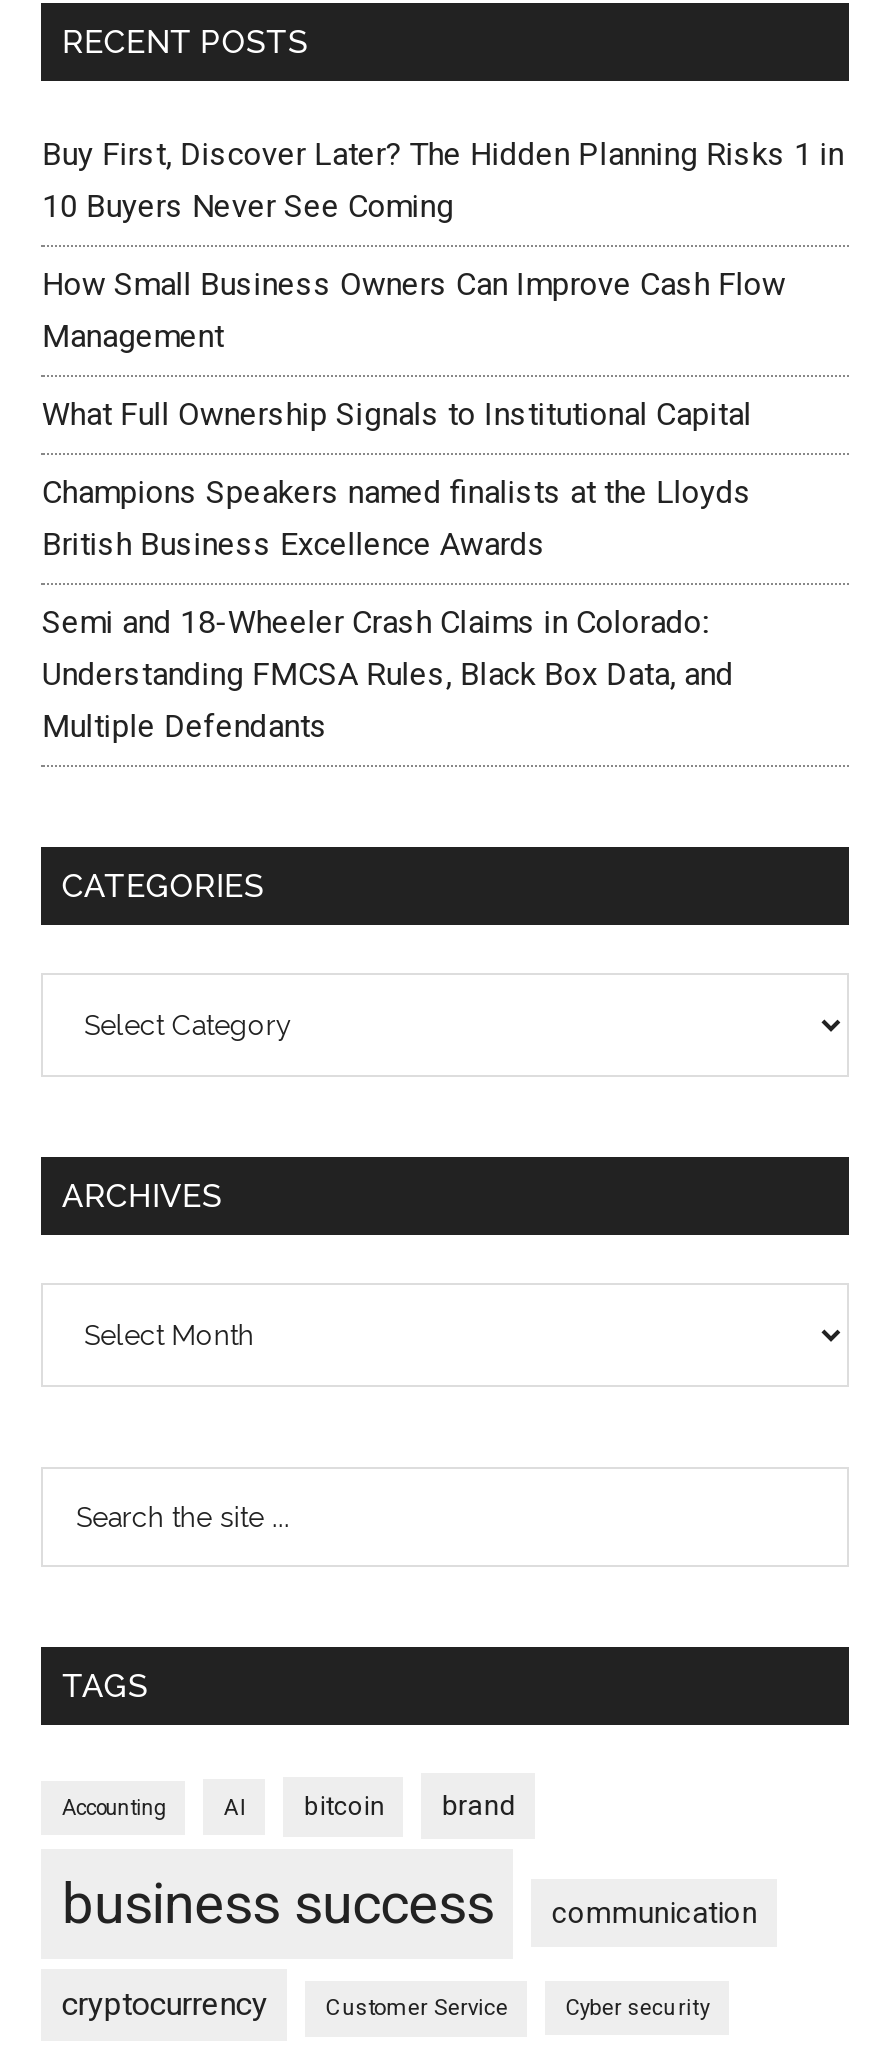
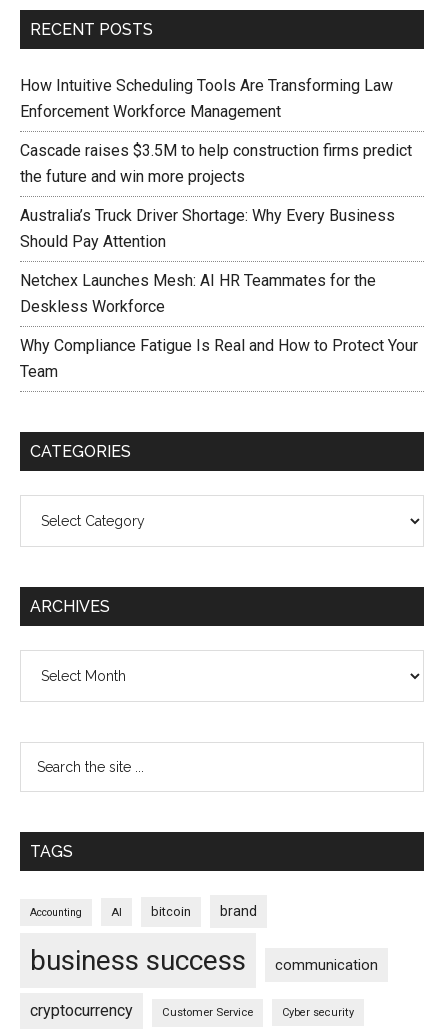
[42,135,844,225] Buy First, Discover Later? The Hidden Planning Risks 1 in | 10 Buyers Never See Coming -> [20,76,393,121] How Intuitive Scheduling Tools Are Transforming Law | Enforcement Workforce Management
[42,265,786,355] How Small Business Owners Can Improve Cash Flow | Management -> [20,141,412,186] Cascade raises $3.5M to help construction firms predict | the future and win more projects
[42,395,752,433] What Full Ownership Signals to Institutional Capital -> [20,206,395,251] Australia’s Truck Driver Shortage: Why Every Business | Should Pay Attention
[42,473,752,563] Champions Speakers named finalists at the Lloyds | British Business Excellence Awards -> [20,271,376,316] Netchex Launches Mesh: AI HR Teammates for the | Deskless Workforce
[42,603,734,745] Semi and 18-Wheeler Crash Claims in Colorado: | Understanding FMCSA Rules, Black Box Data, and | Multiple Defendants -> [20,336,418,381] Why Compliance Fatigue Is Real and How to Protect Your | Team

